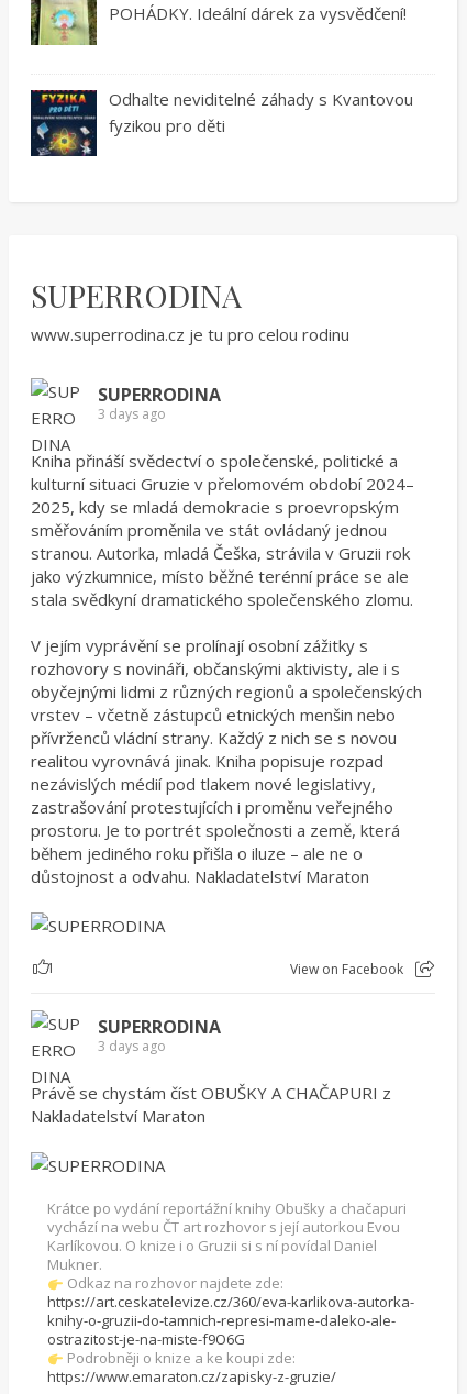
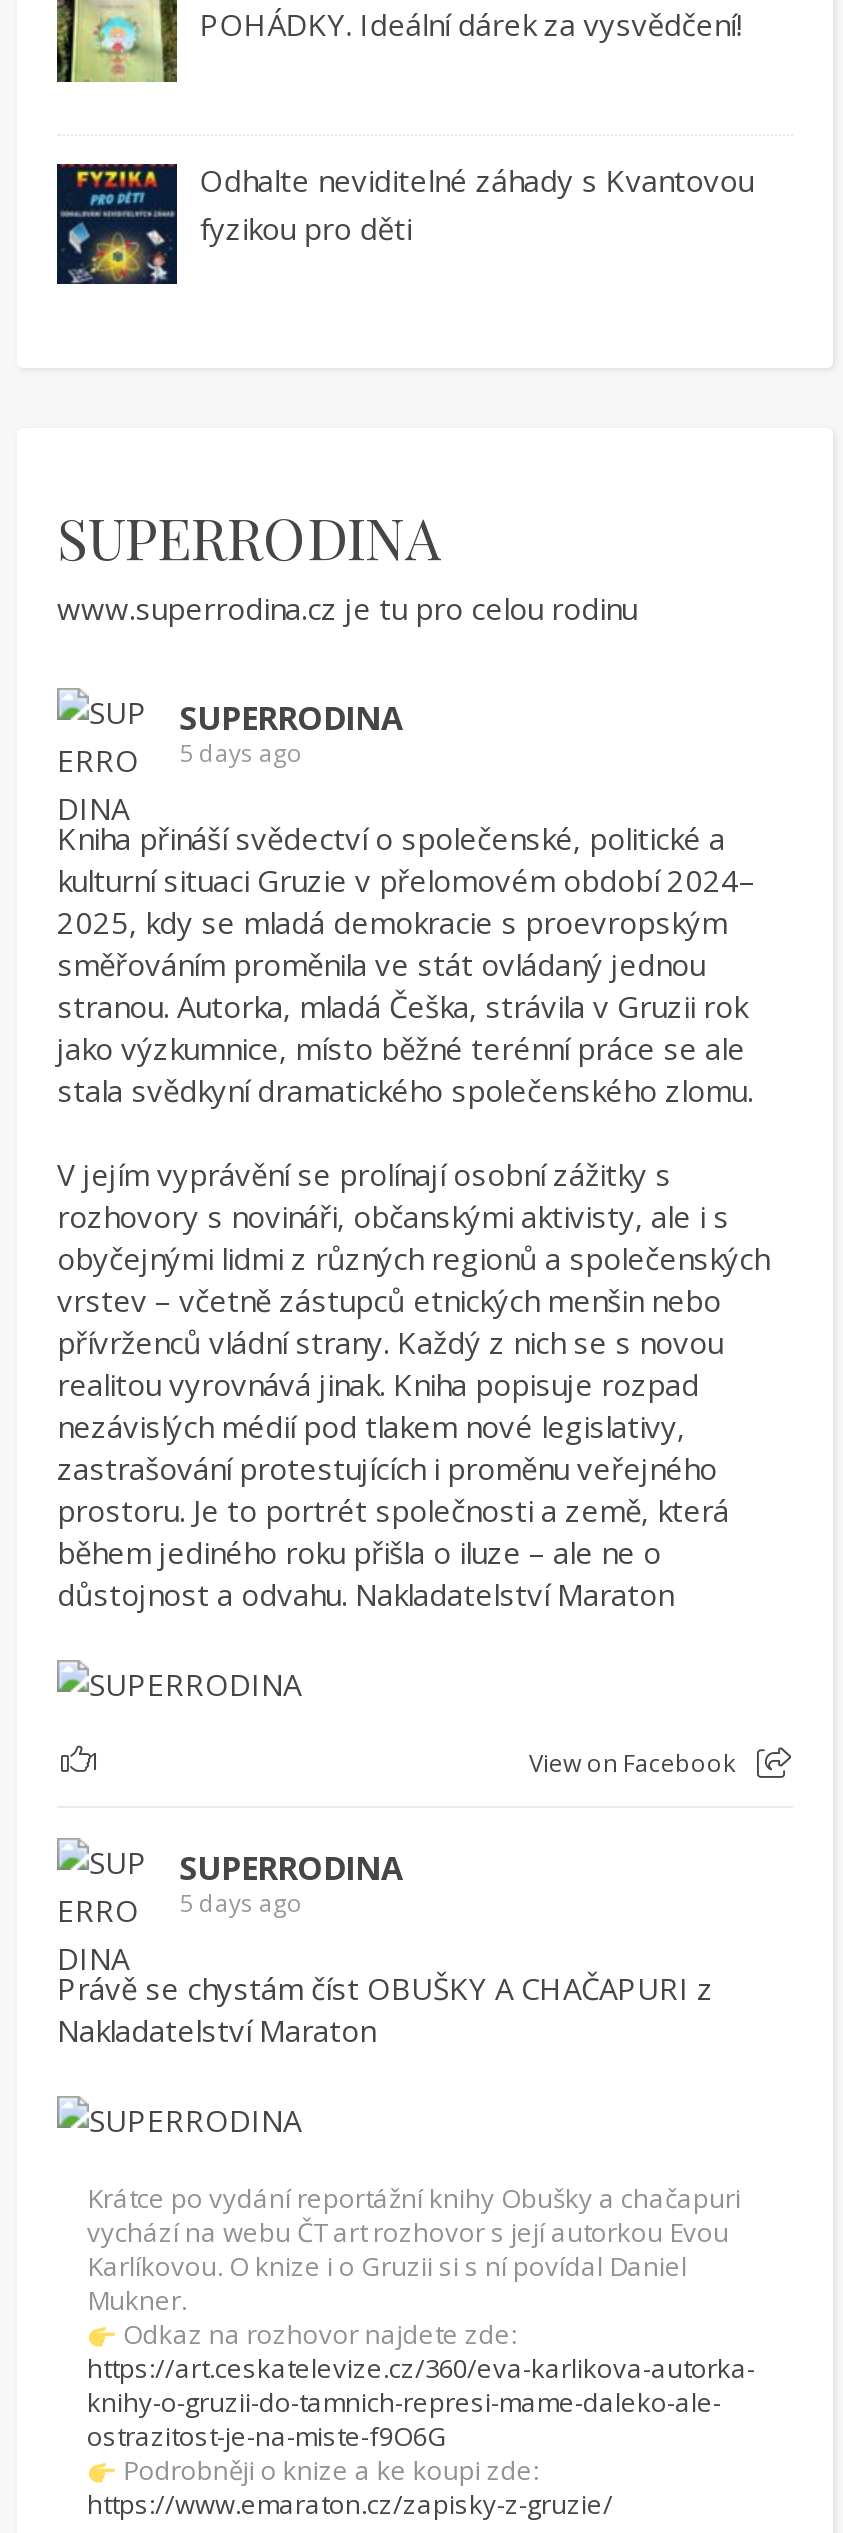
[98,404,166,423] 3 days ago -> [179,735,303,769] 5 days ago
[98,1036,166,1055] 3 days ago -> [179,1885,303,1919] 5 days ago

